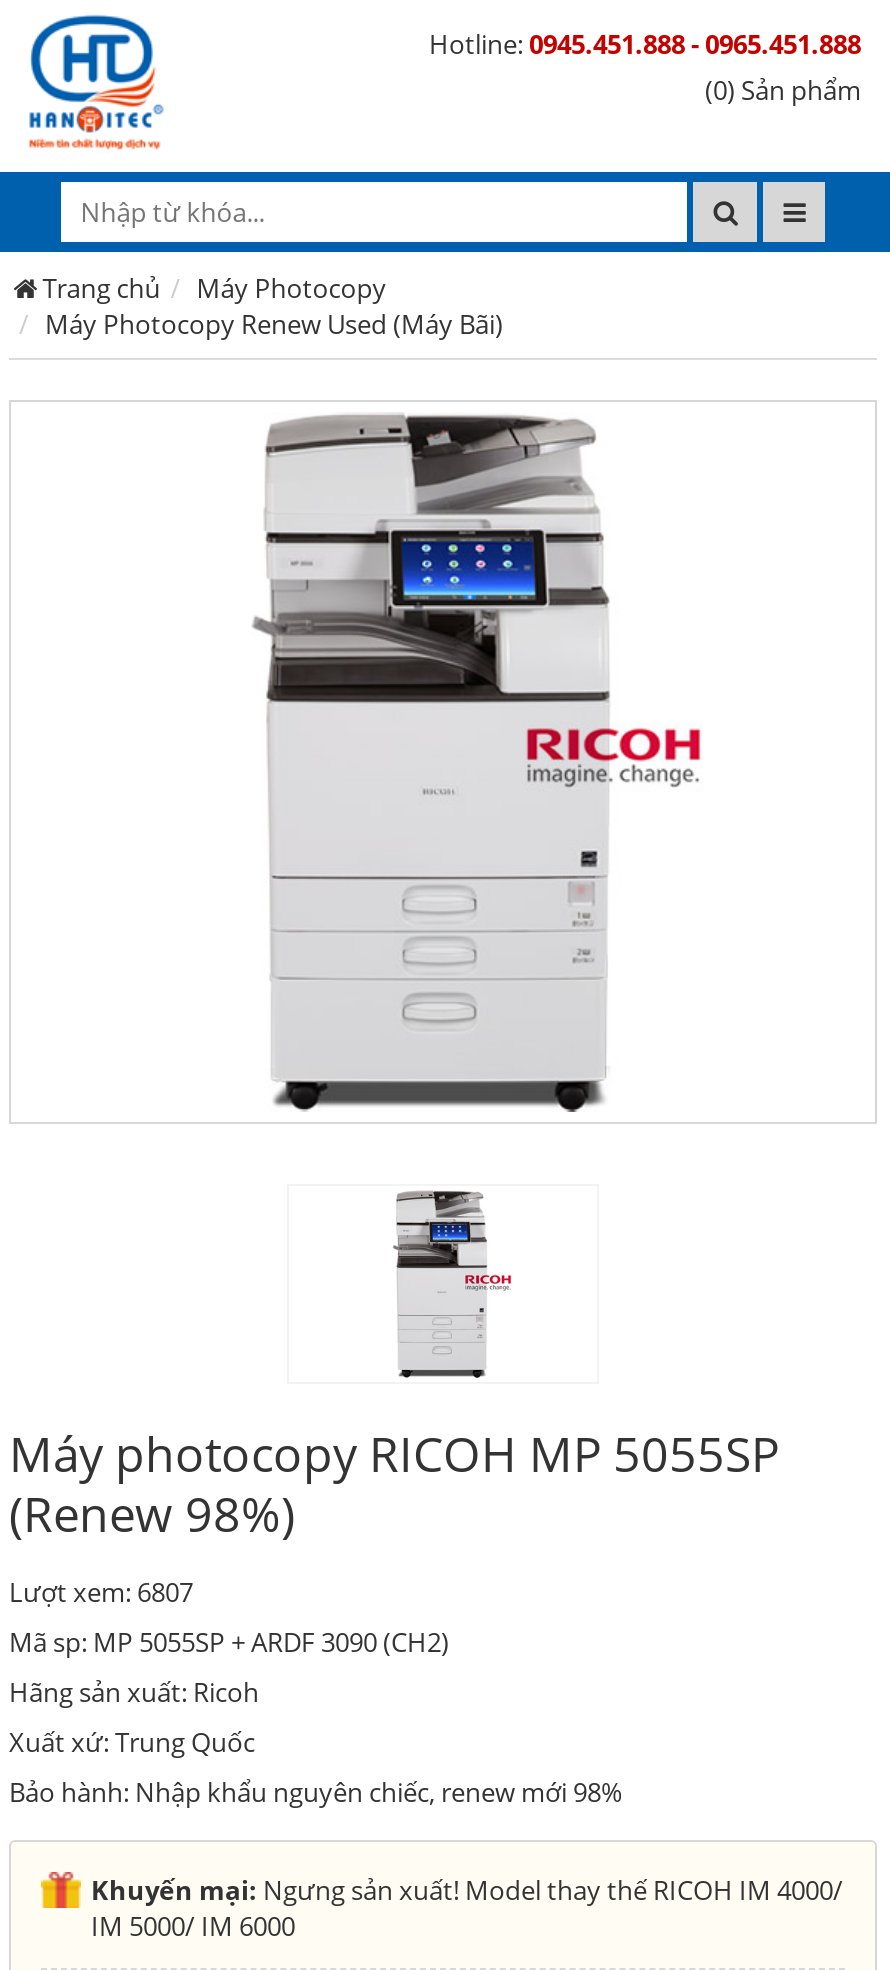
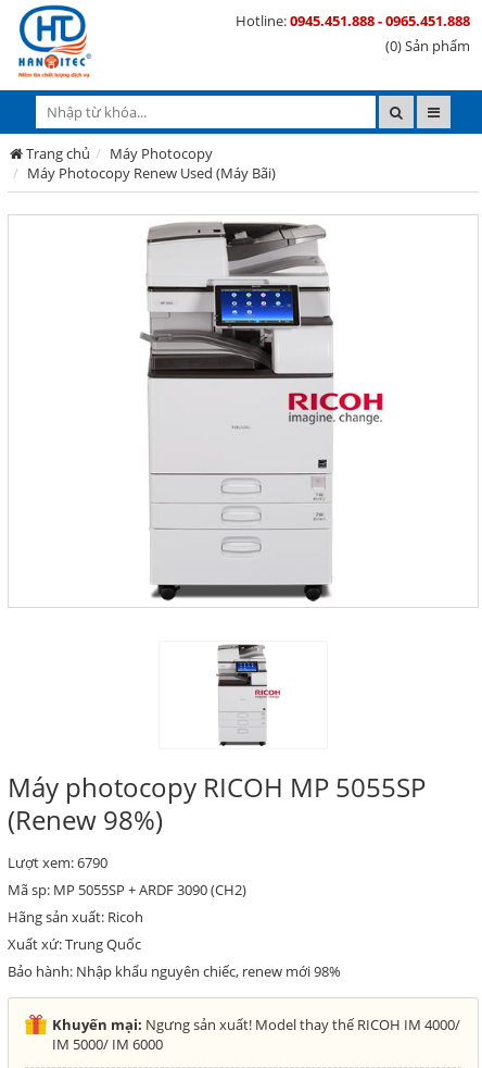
[9,1574,193,1610] Lượt xem: 6807 -> [8,853,107,872] Lượt xem: 6790

